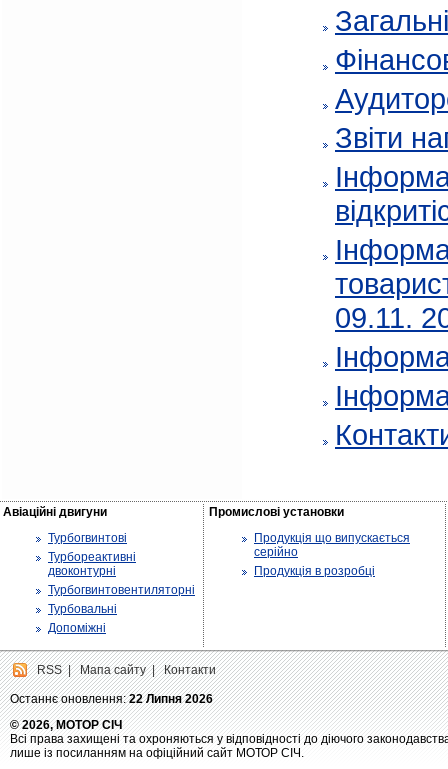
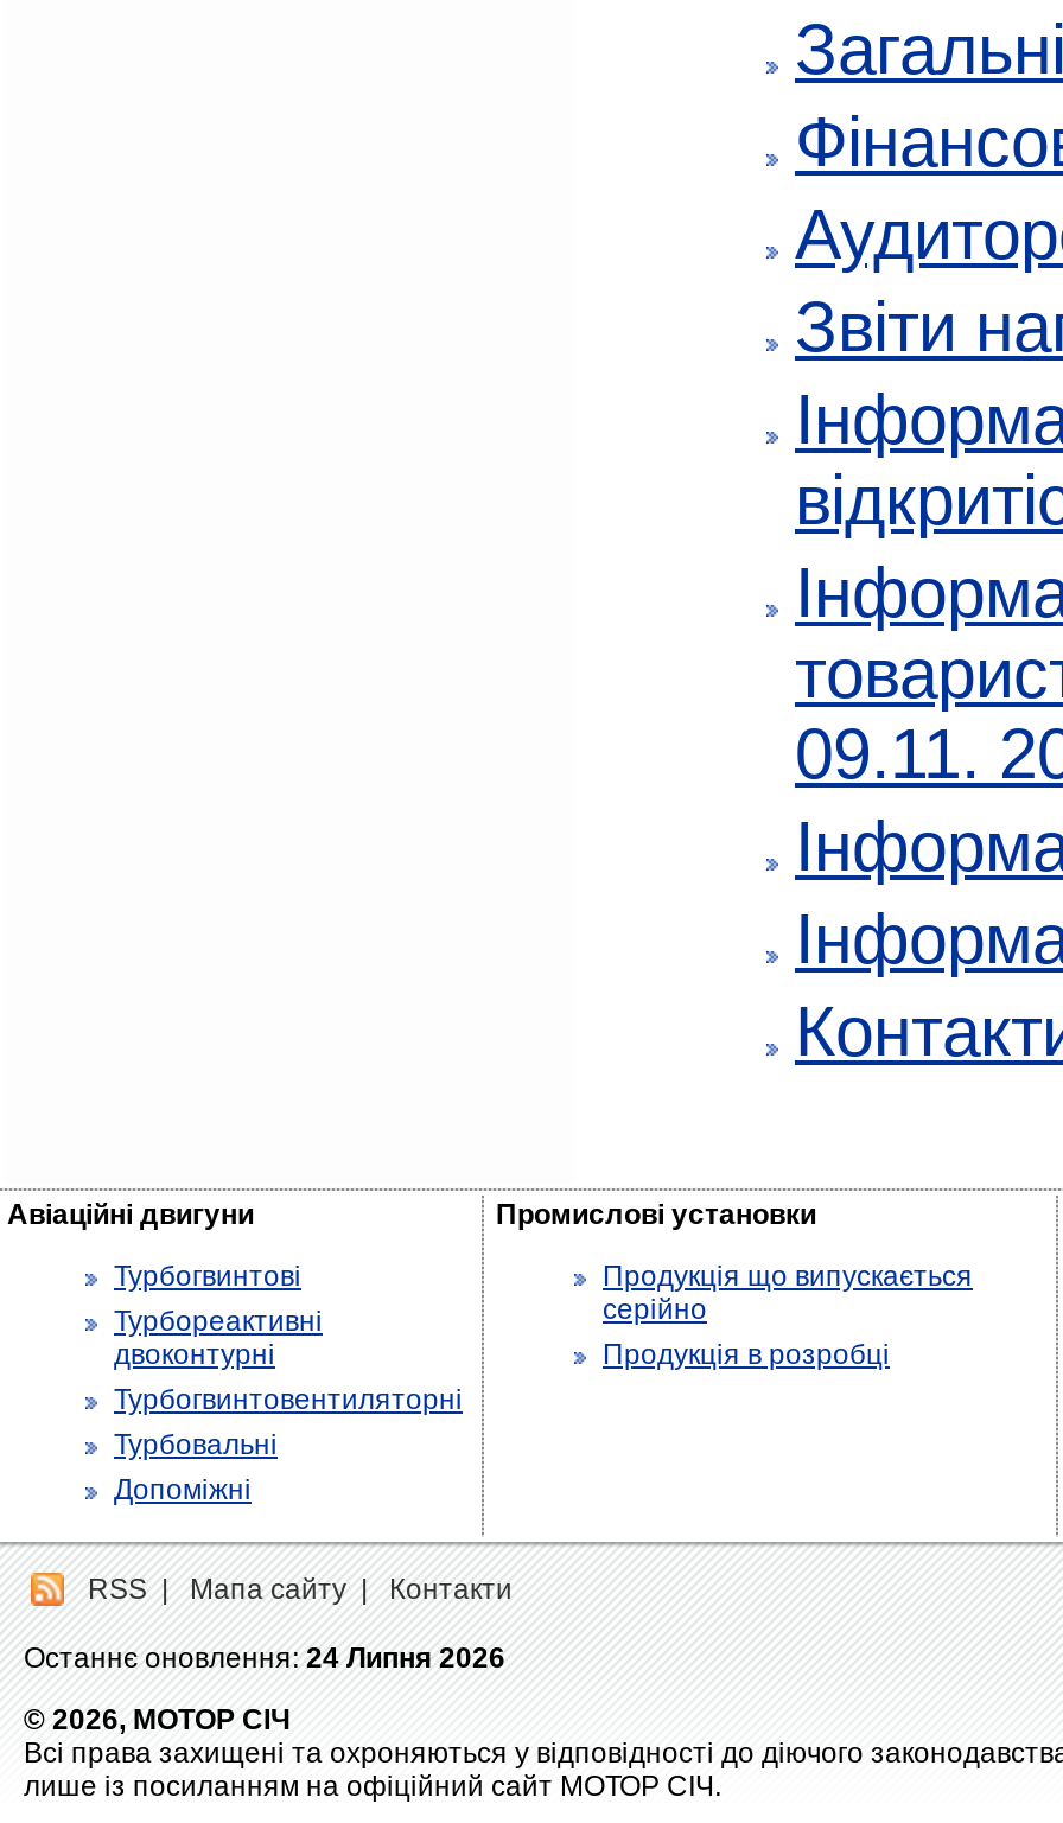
[10,692,213,706] Останнє оновлення: 22 Липня 2026 -> [24,1642,505,1675] Останнє оновлення: 24 Липня 2026

